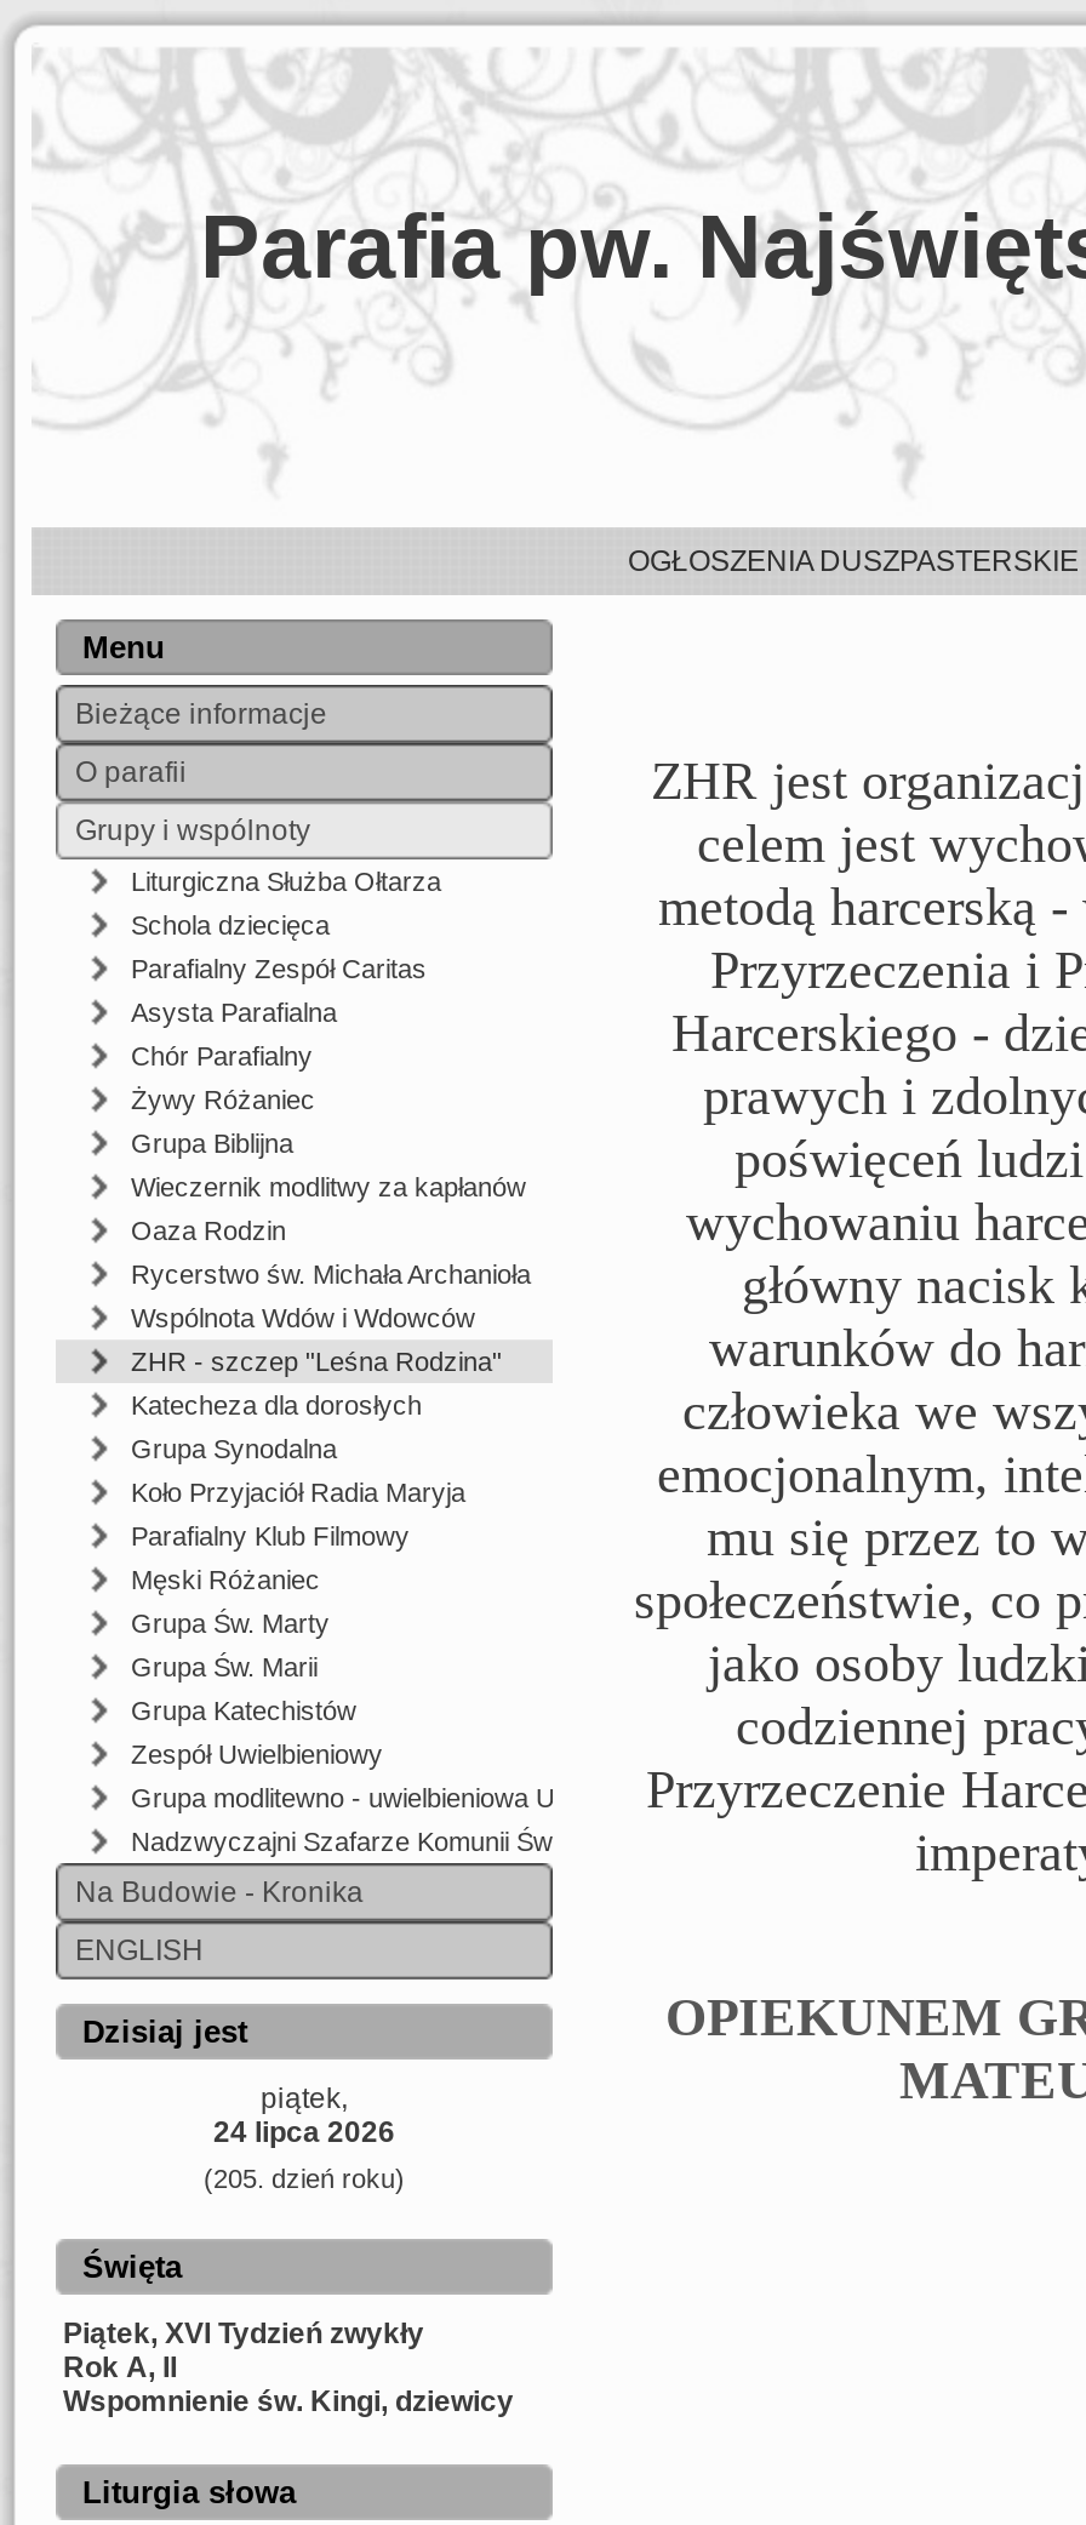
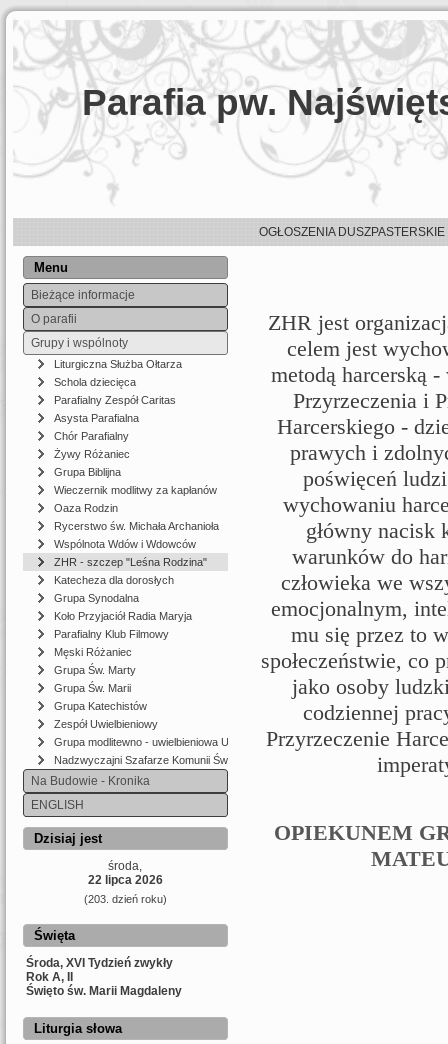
[204,2081,405,2193] piątek, | 24 lipca 2026 | (205. dzień roku) -> [84,859,167,905] środa, | 22 lipca 2026 | (203. dzień roku)
[63,2317,424,2350] Piątek, XVI Tydzień zwykły -> [26,956,173,970] Środa, XVI Tydzień zwykły
[63,2384,514,2418] Wspomnienie św. Kingi, dziewicy -> [26,984,182,998] Święto św. Marii Magdaleny

